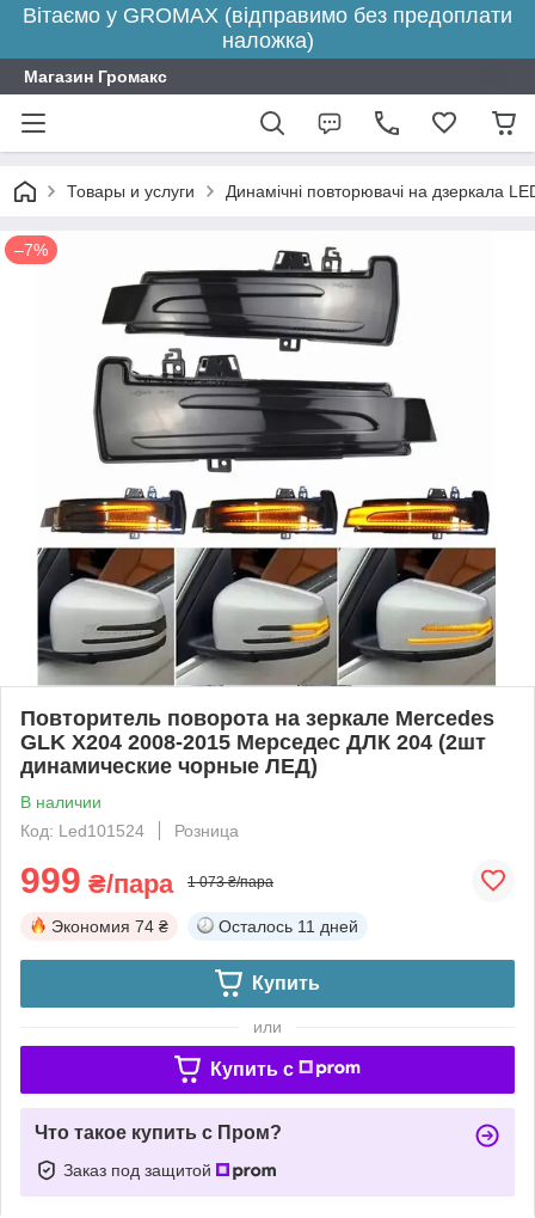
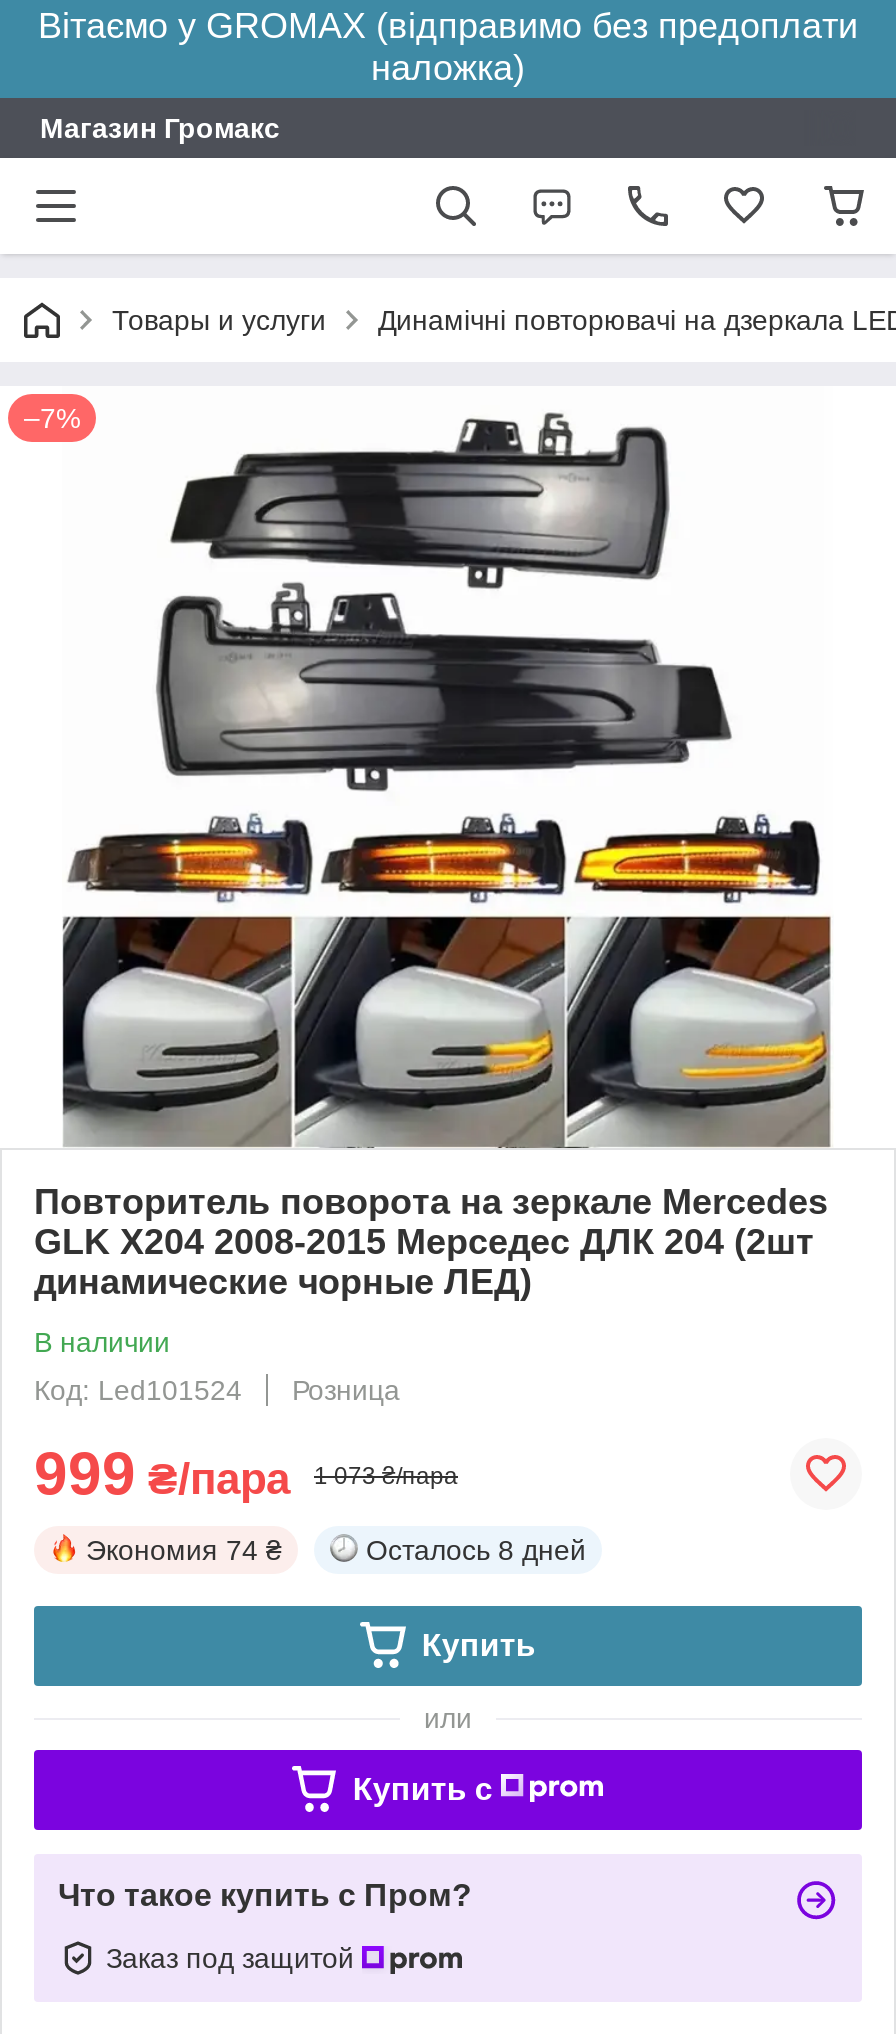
[219,917,358,936] Осталось 11 дней -> [366,1534,586,1566] Осталось 8 дней

